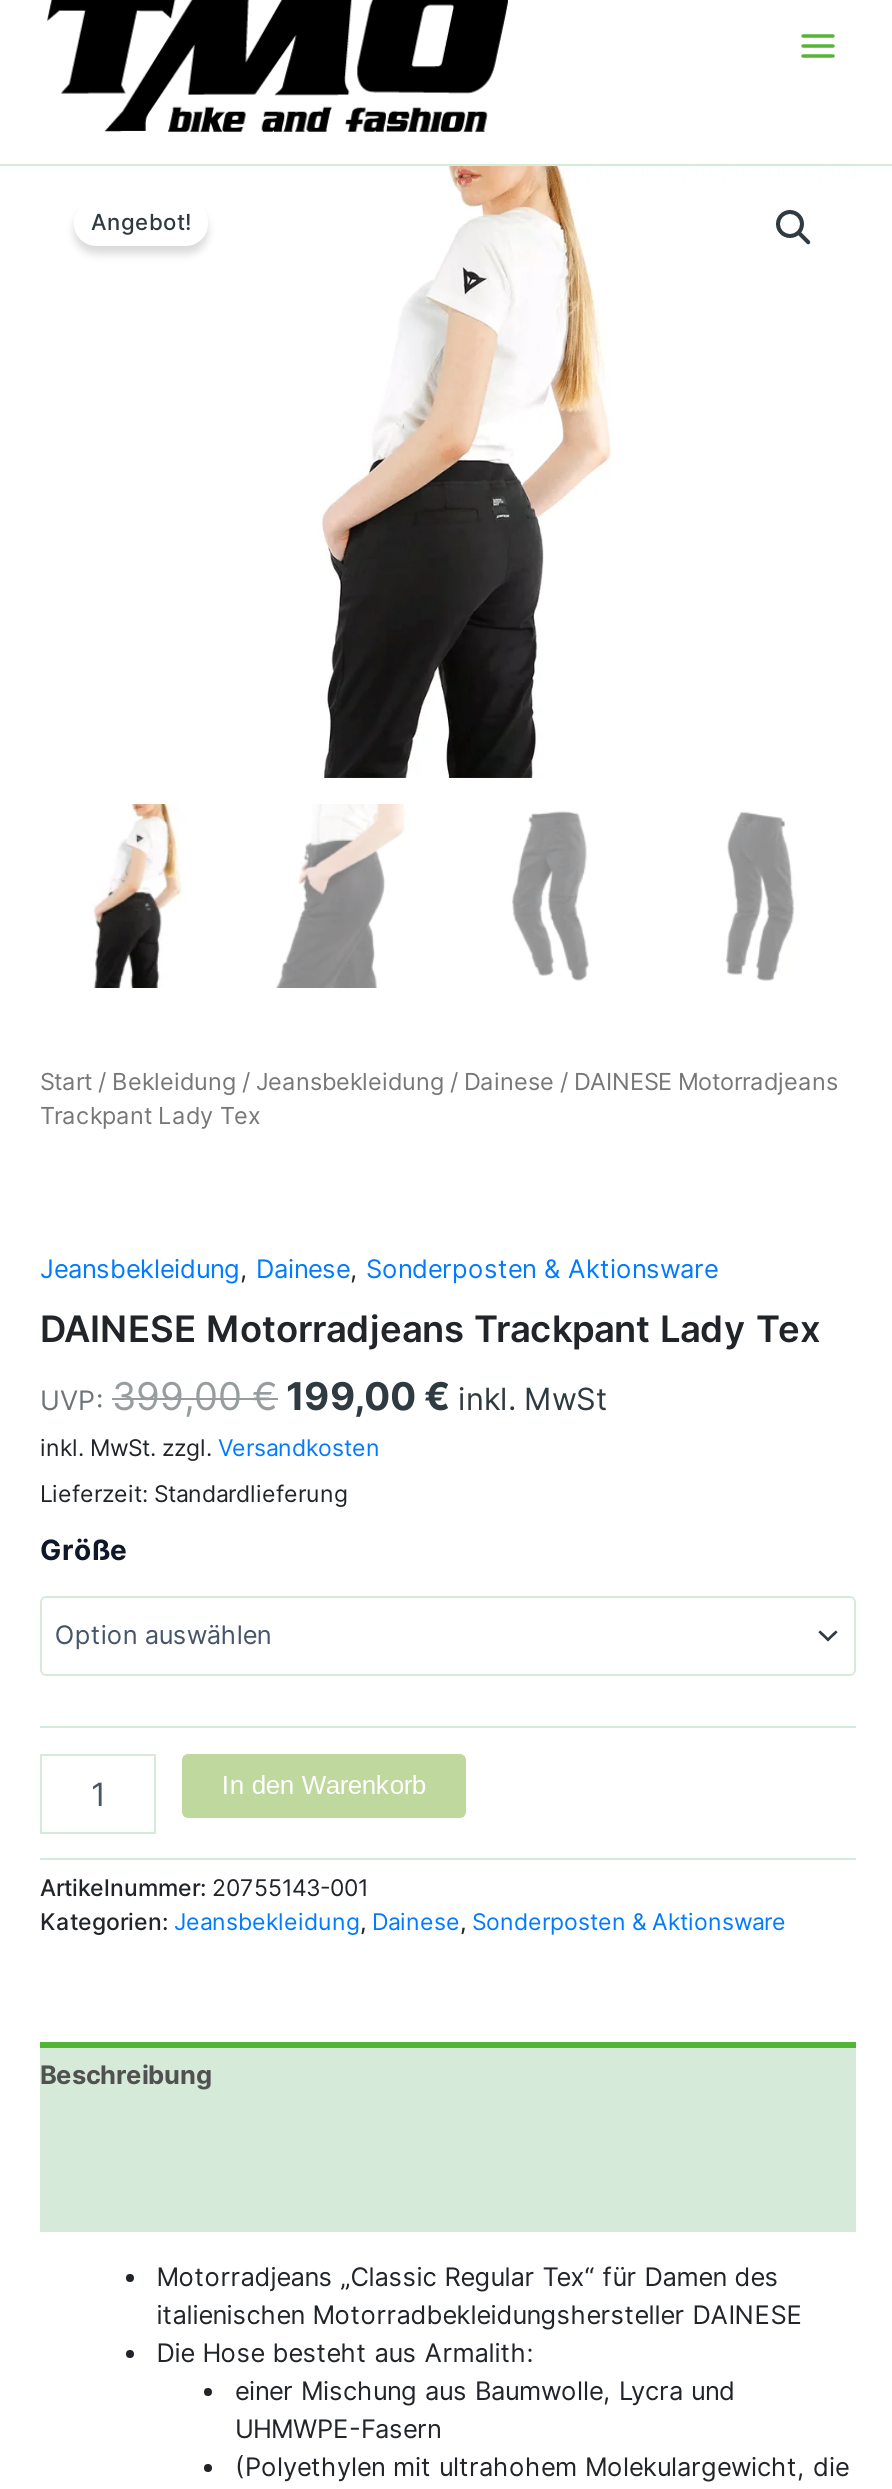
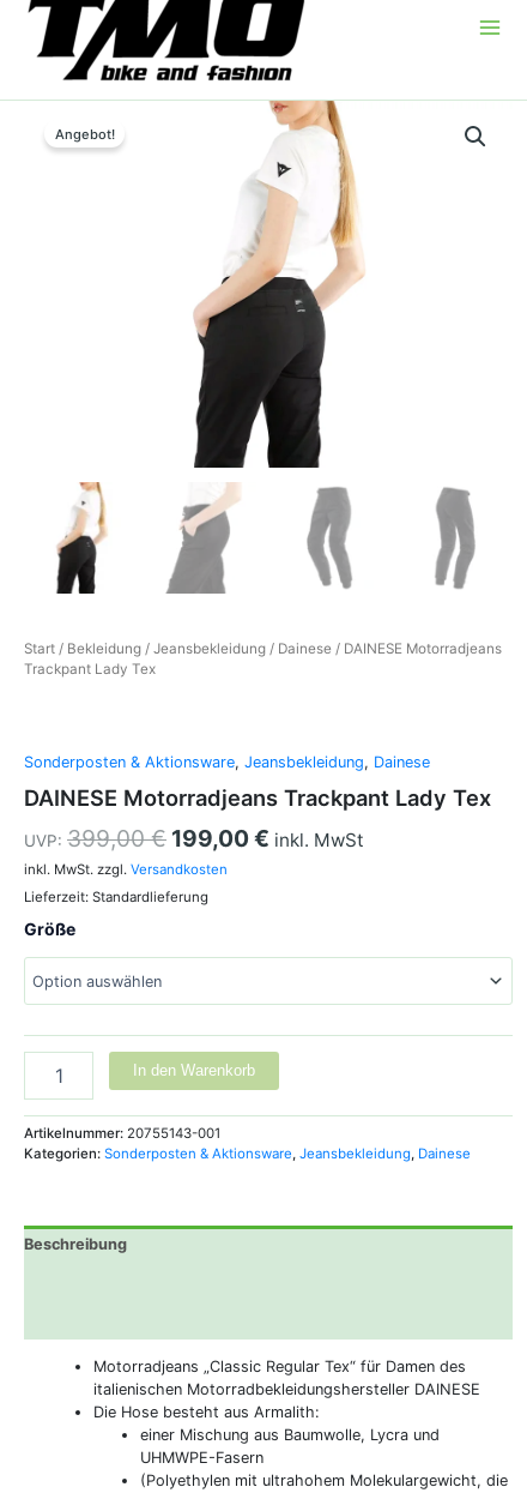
[40,1255,718,1285] Jeansbekleidung, Dainese, Sonderposten & Aktionsware -> [24,753,430,771] Sonderposten & Aktionsware, Jeansbekleidung, Dainese
[40,1908,786,1936] Kategorien: Jeansbekleidung, Dainese, Sonderposten & Aktionsware -> [24,1145,471,1161] Kategorien: Sonderposten & Aktionsware, Jeansbekleidung, Dainese

